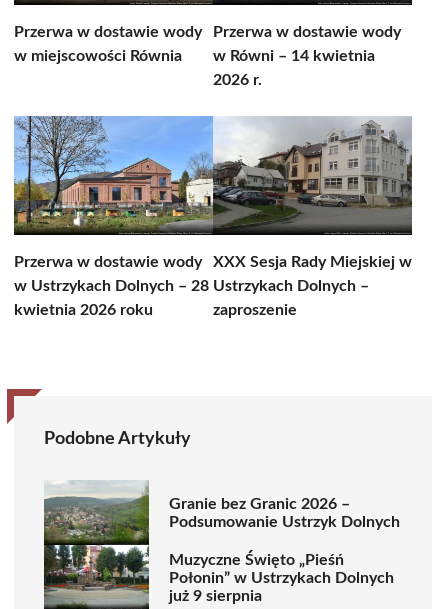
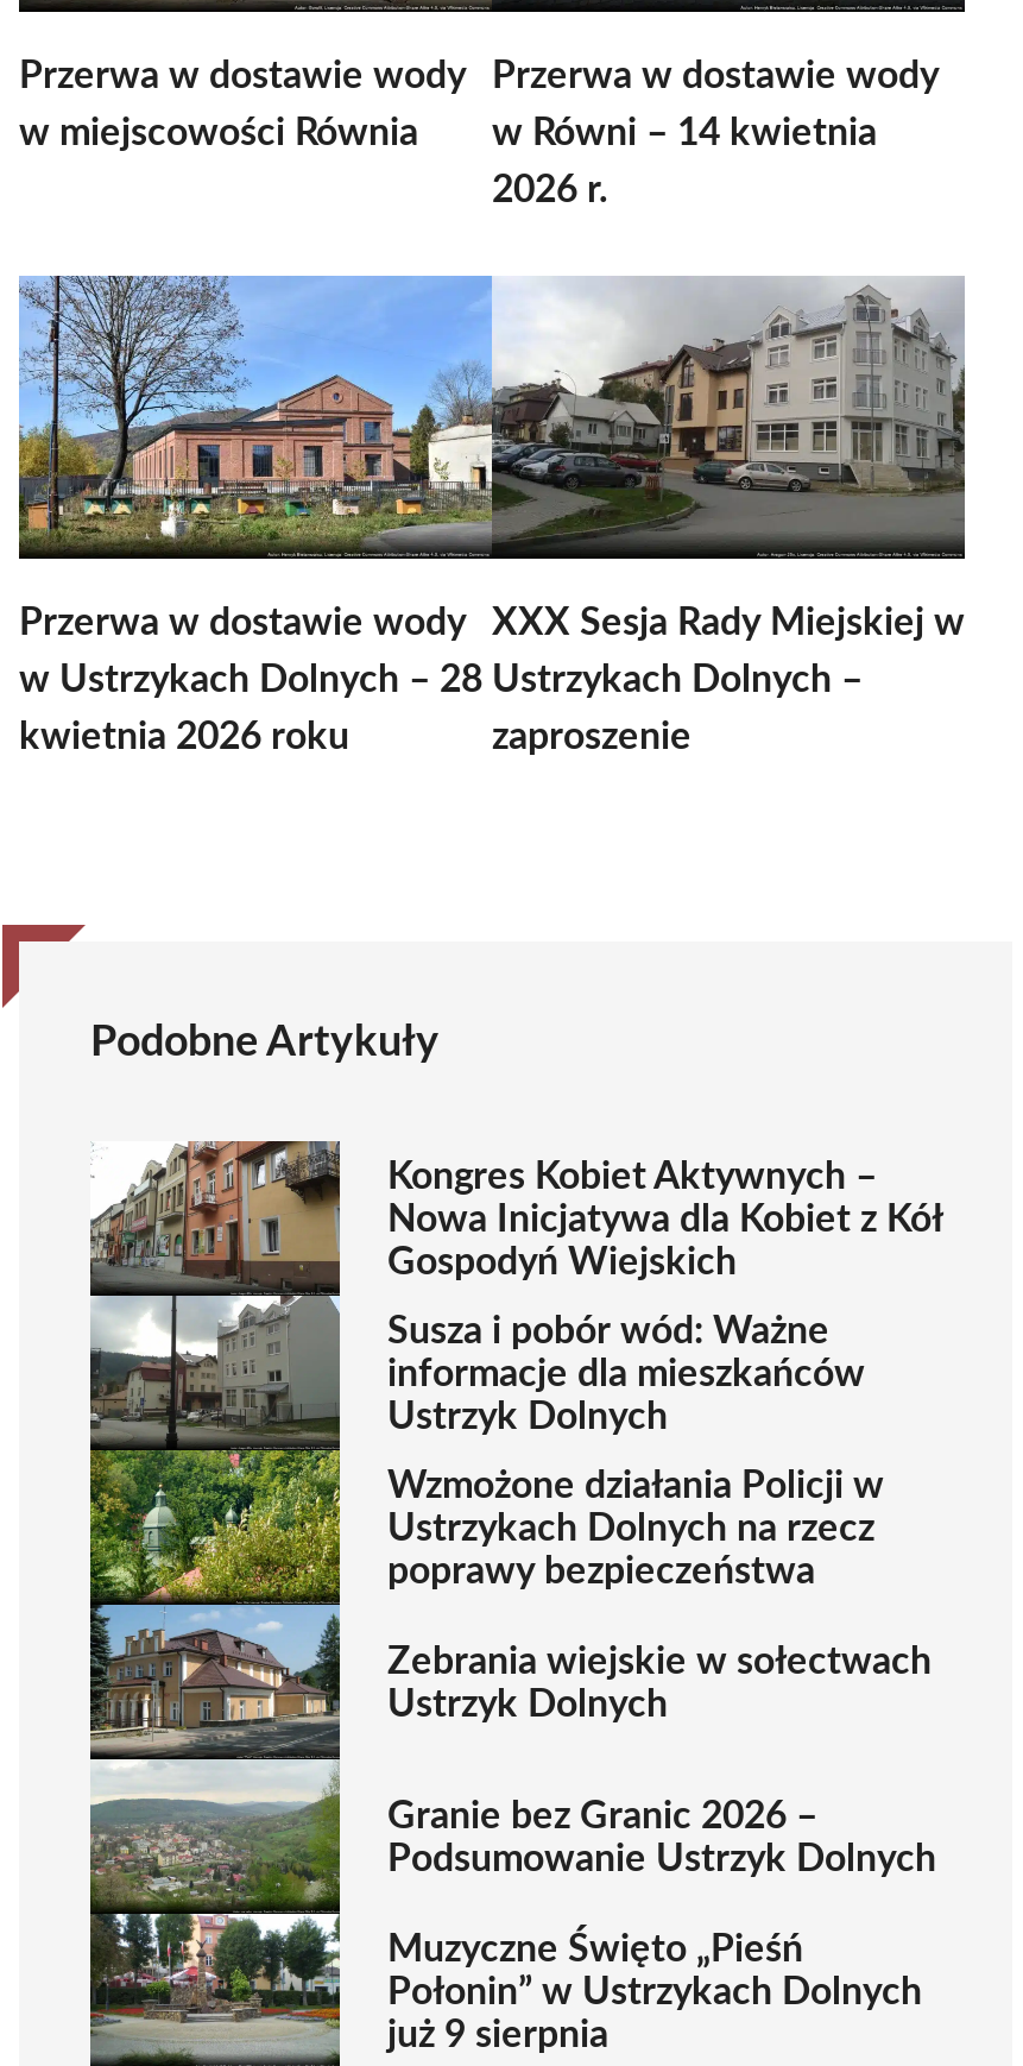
none -> [88,1139,941,1762] [image] | Kongres Kobiet Aktywnych – | Nowa Inicjatywa dla Kobiet z Kół | Gospodyń Wiejskich | Susza i pobór wód: Ważne | informacje dla mieszkańców | Ustrzyk Dolnych | Wzmożone działania Policji w | Ustrzykach Dolnych na rzecz | poprawy bezpieczeństwa | Zebrania wiejskie w sołectwach | Ustrzyk Dolnych

